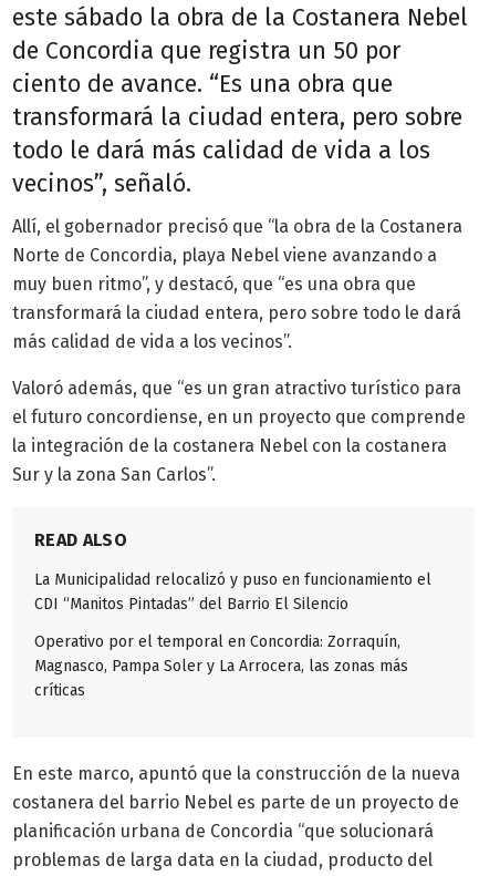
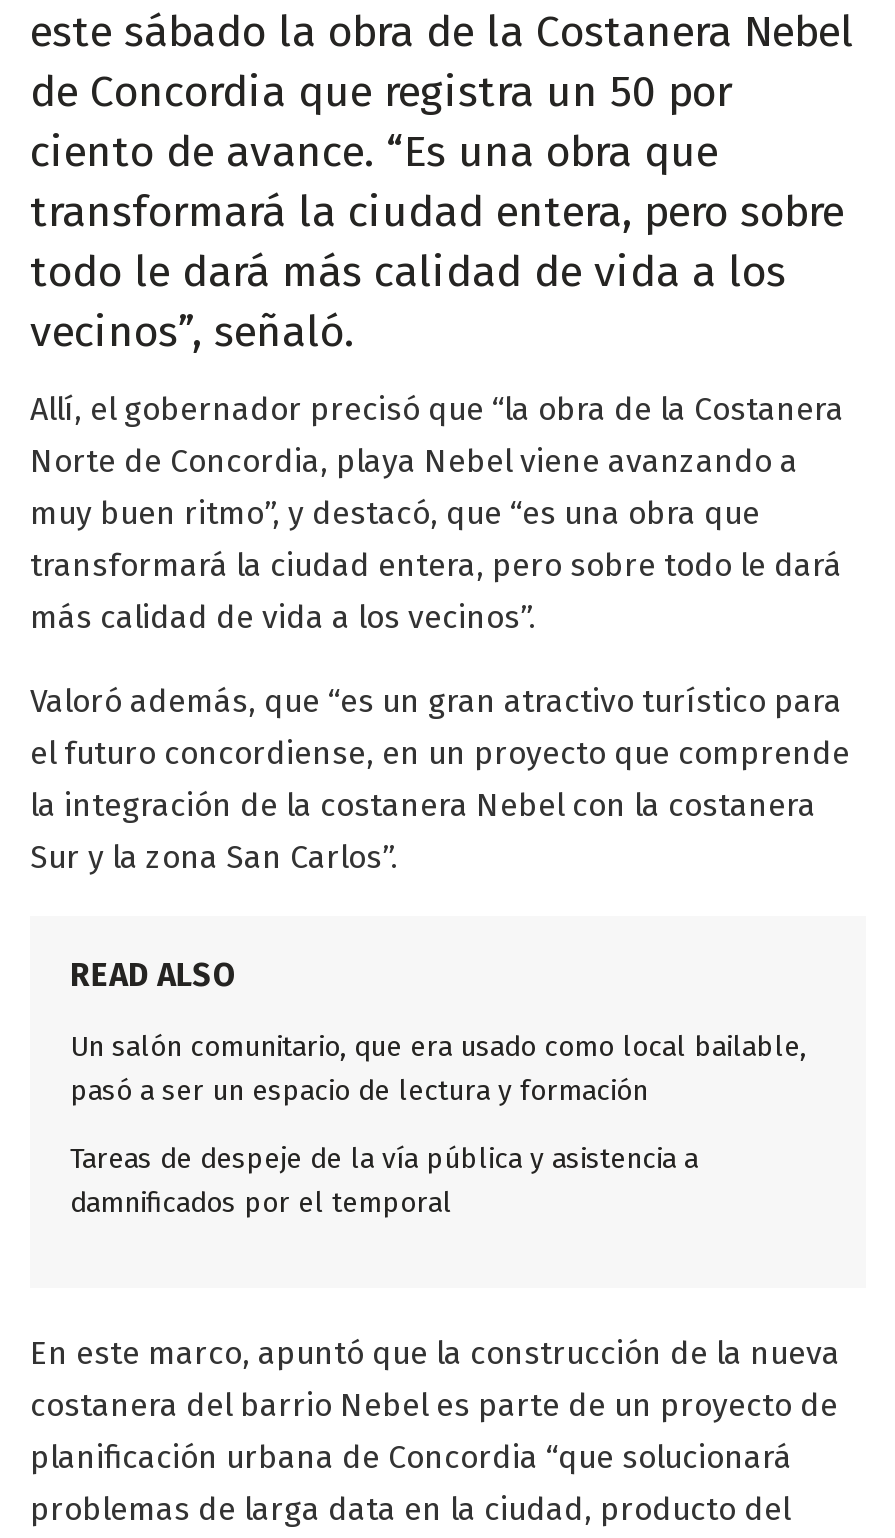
[34,570,431,613] La Municipalidad relocalizó y puso en funcionamiento el | CDI “Manitos Pintadas” del Barrio El Silencio -> [70,1030,806,1108] Un salón comunitario, que era usado como local bailable, | pasó a ser un espacio de lectura y formación
[34,632,408,700] Operativo por el temporal en Concordia: Zorraquín, | Magnasco, Pampa Soler y La Arrocera, las zonas más | críticas -> [70,1142,698,1220] Tareas de despeje de la vía pública y asistencia a | damnificados por el temporal

